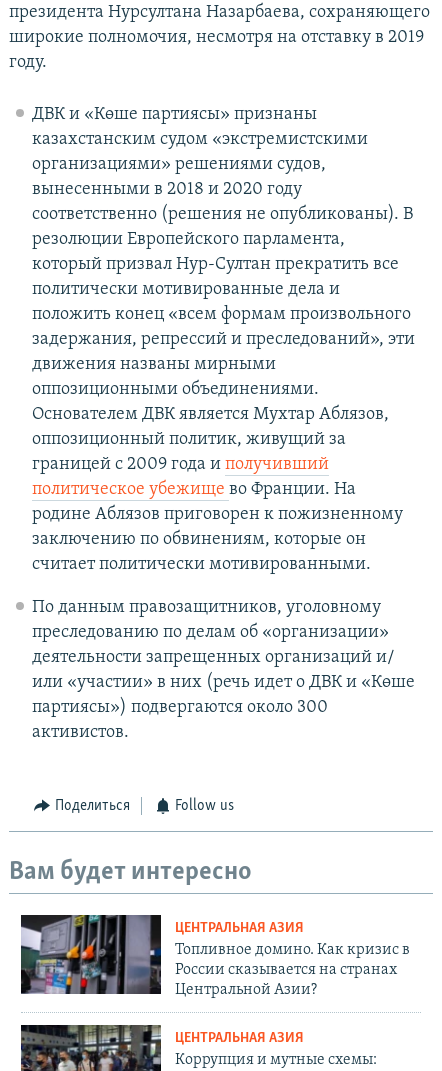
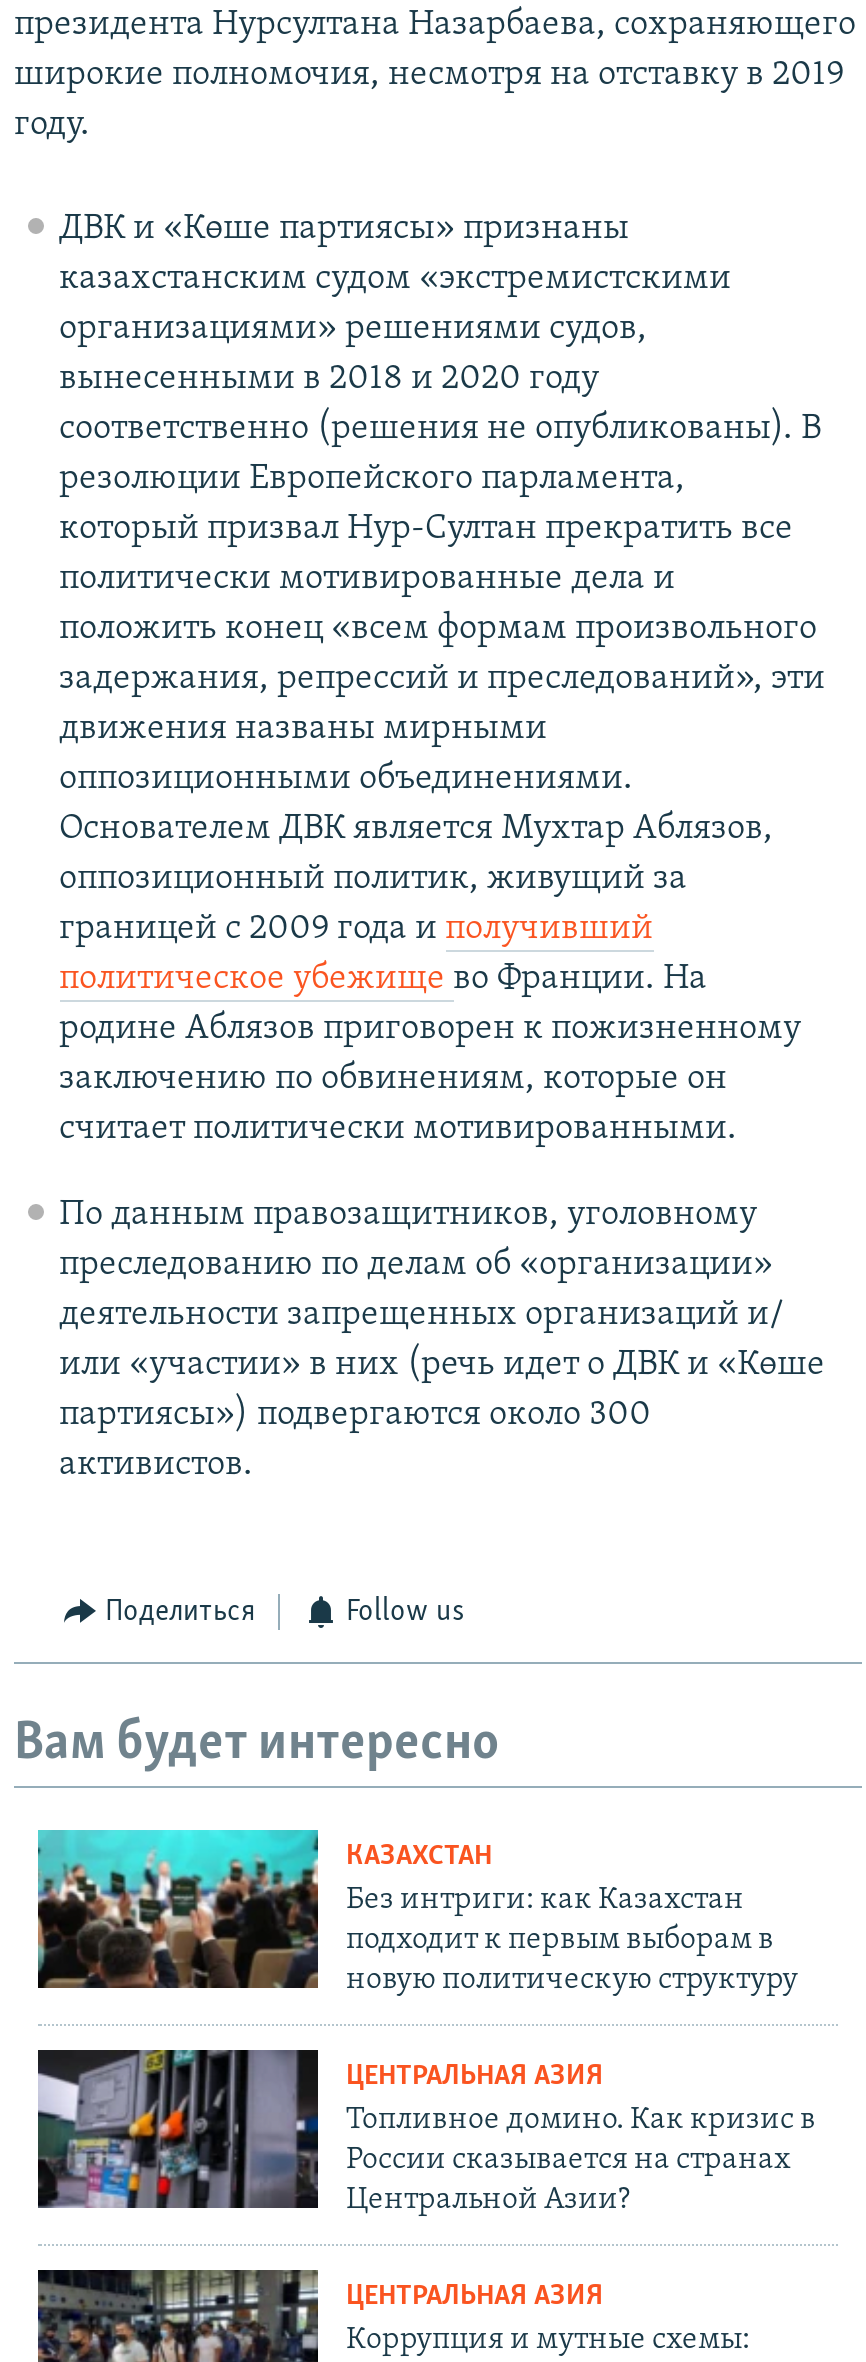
none -> [36,1828,798,1997] [image] | КАЗАХСТАН | Без интриги: как Казахстан | подходит к первым выборам в | новую политическую структуру

